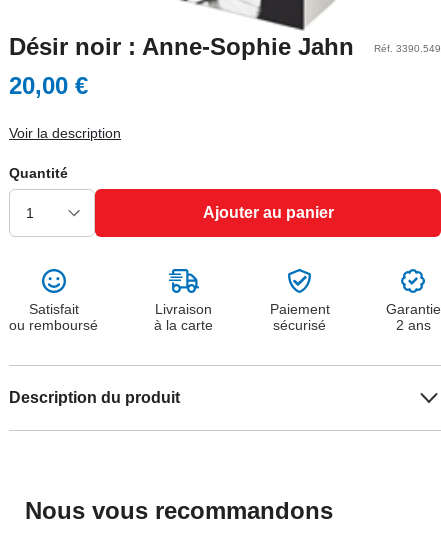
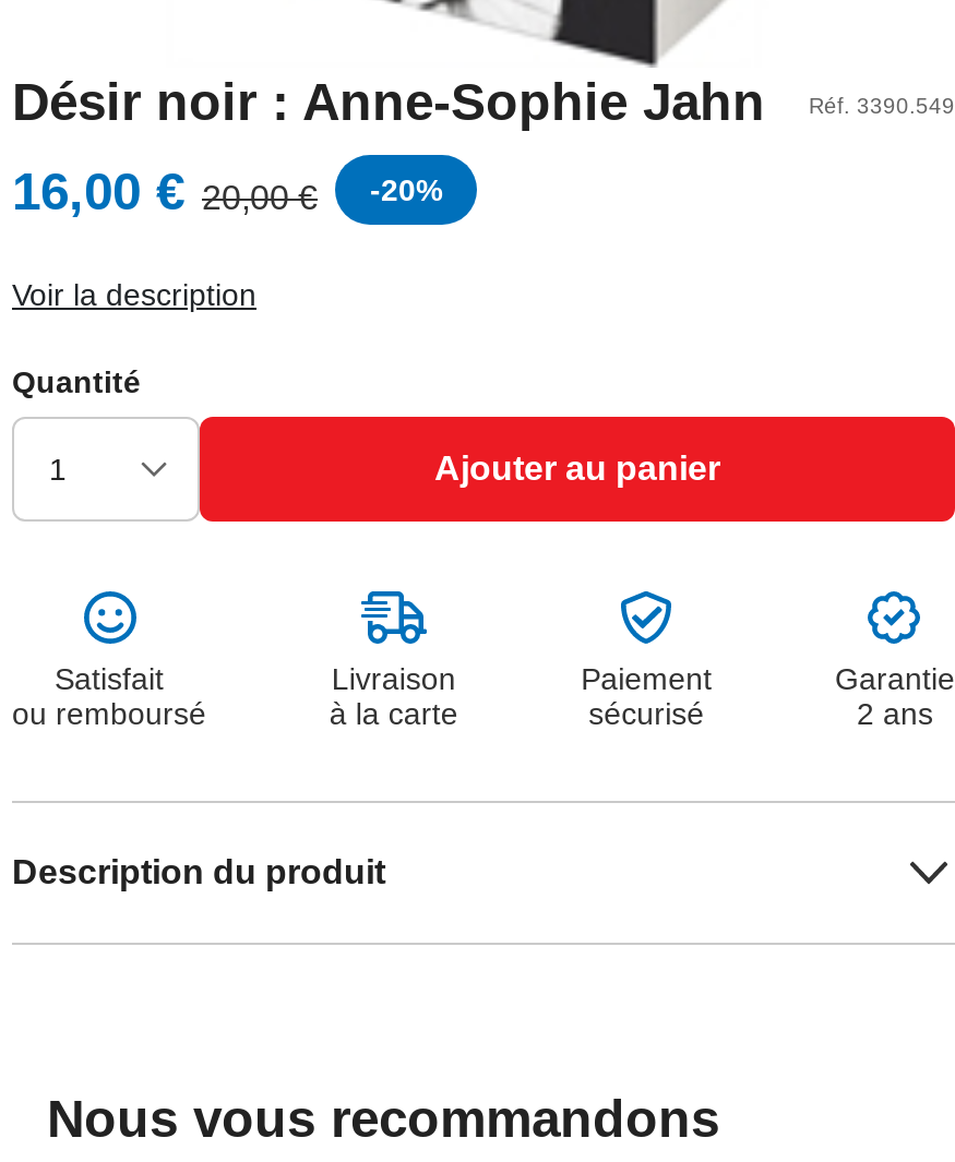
[9,72,88,99] 20,00 € -> [12,161,442,220] 16,00 € 20,00 € | -20%

